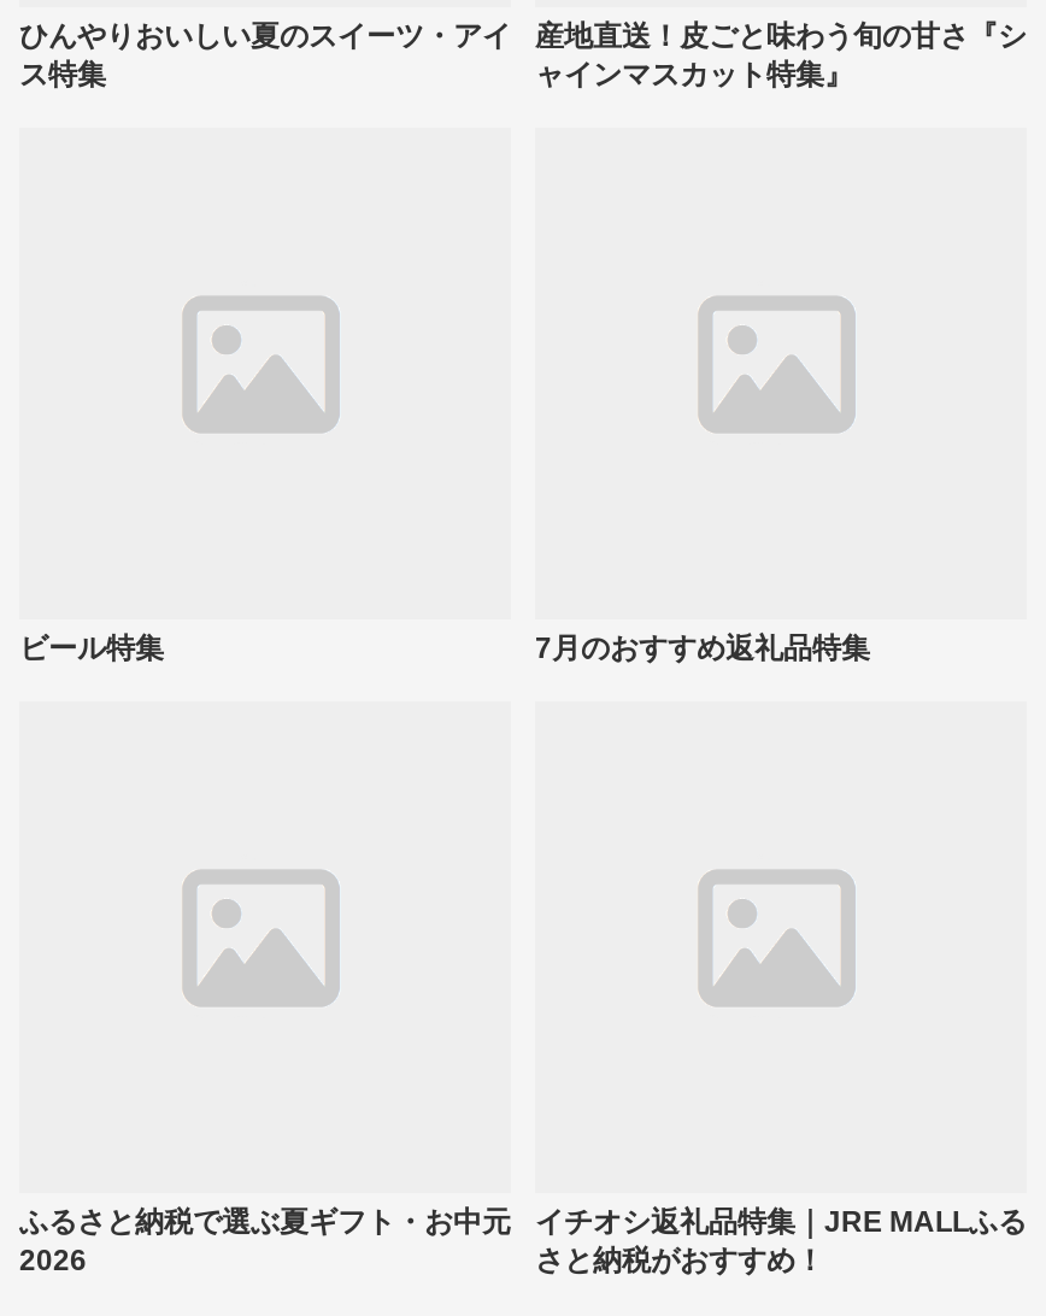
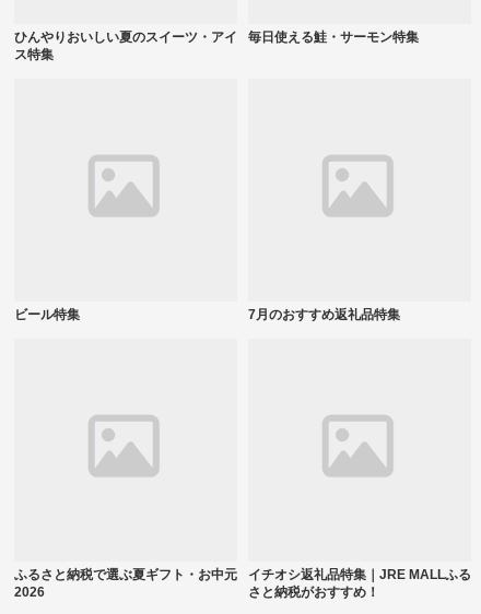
[535,18,1027,91] 産地直送！皮ごと味わう旬の甘さ『シ | ャインマスカット特集』 -> [248,29,419,44] 毎日使える鮭・サーモン特集

